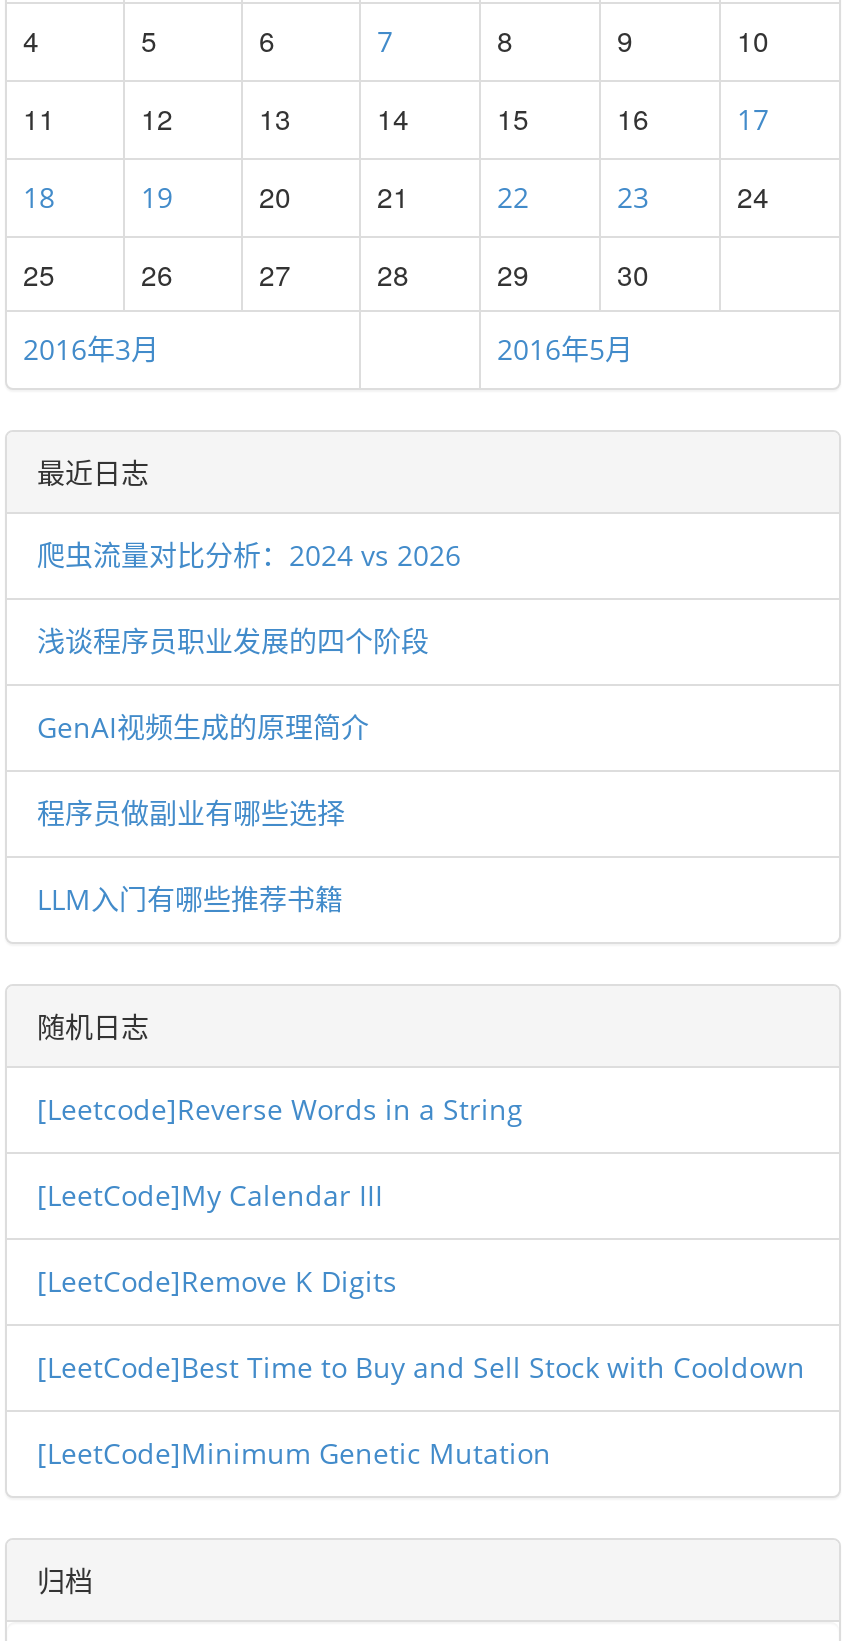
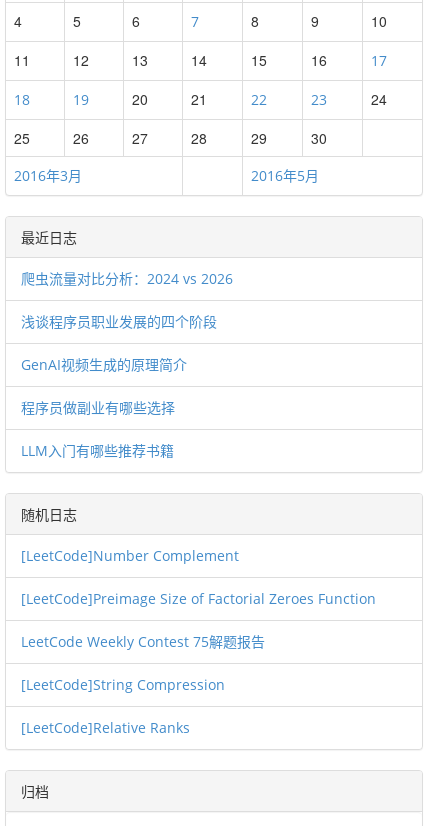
[37,1090,523,1128] [Leetcode]Reverse Words in a String -> [21,546,239,565] [LeetCode]Number Complement
[37,1176,383,1214] [LeetCode]My Calendar III -> [21,589,376,608] [LeetCode]Preimage Size of Factorial Zeroes Function
[37,1262,397,1300] [LeetCode]Remove K Digits -> [21,632,265,651] LeetCode Weekly Contest 75解题报告
[37,1348,805,1386] [LeetCode]Best Time to Buy and Sell Stock with Cooldown -> [21,675,225,694] [LeetCode]String Compression
[37,1434,551,1472] [LeetCode]Minimum Genetic Mutation -> [21,718,190,737] [LeetCode]Relative Ranks

